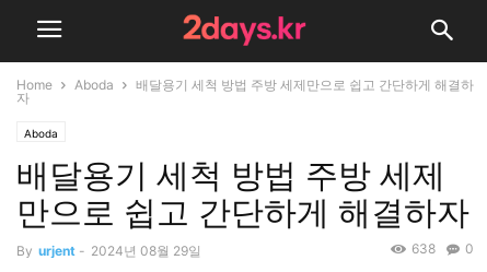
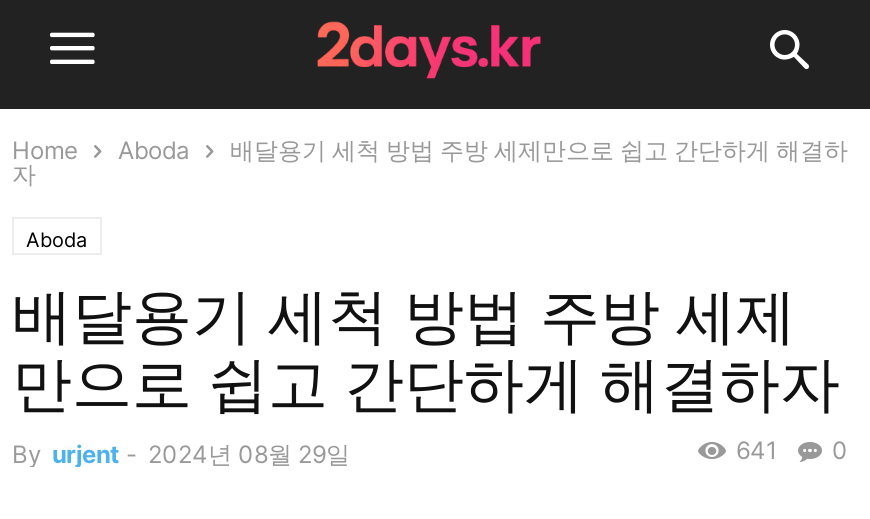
[411,240,474,257] 638 0 -> [736,435,848,465] 641 0

